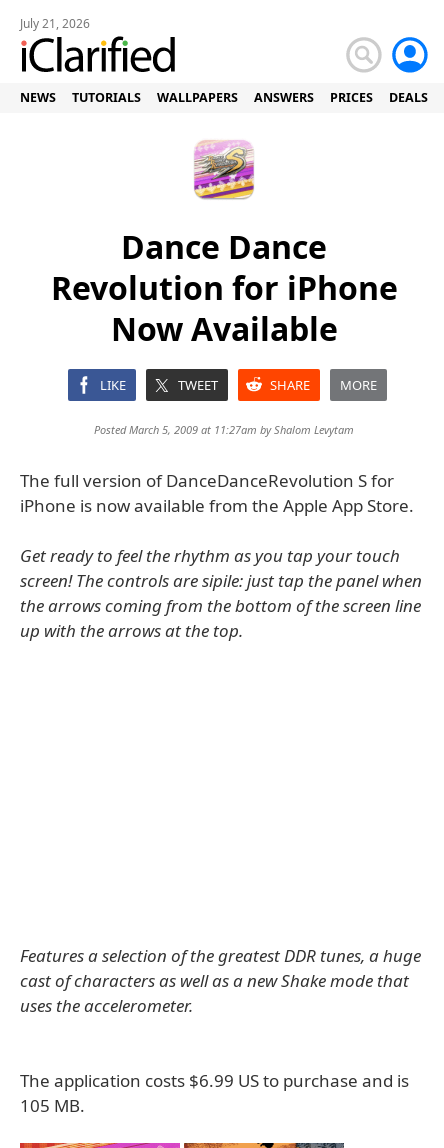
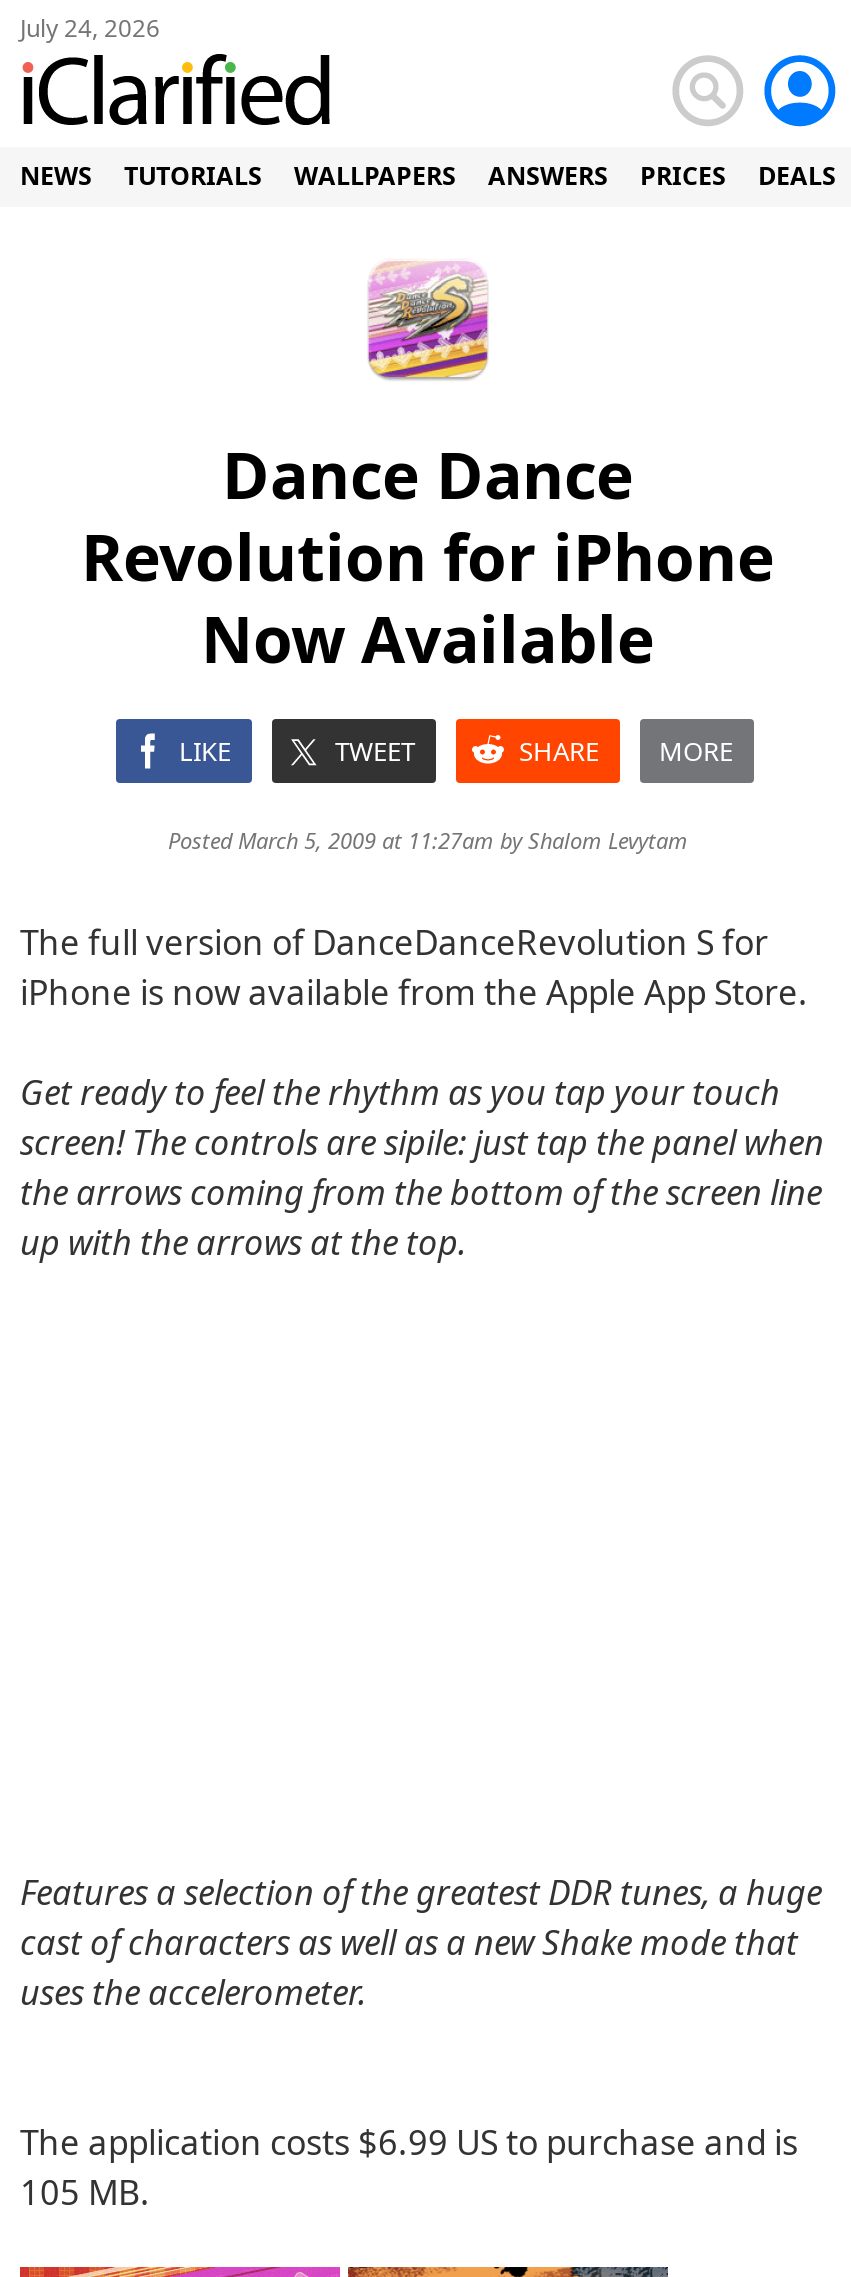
[20,15,90,32] July 21, 2026 -> [20,11,160,45] July 24, 2026

